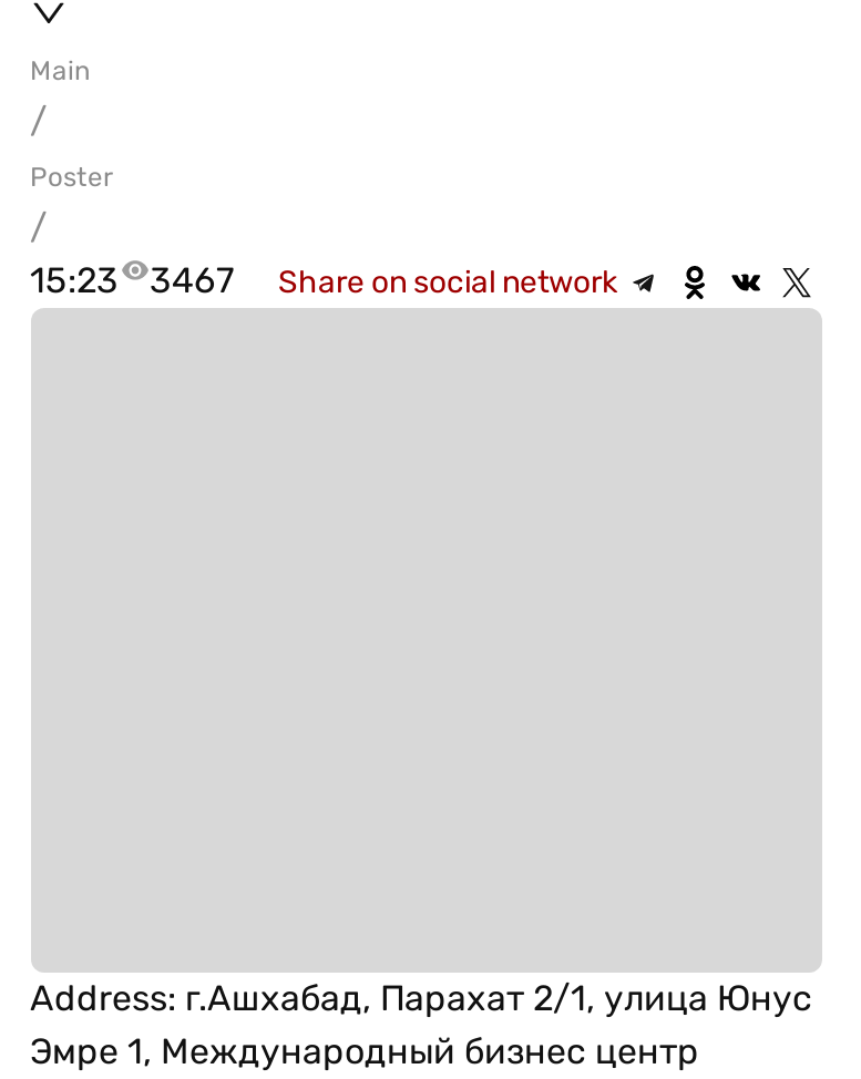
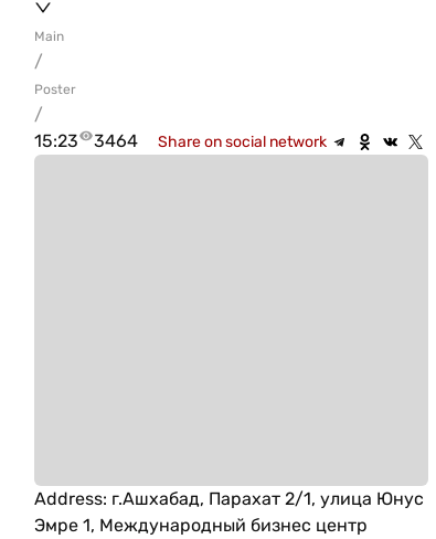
[30,259,617,301] 15:23 3467 Share on social network -> [34,130,326,151] 15:23 3464 Share on social network

